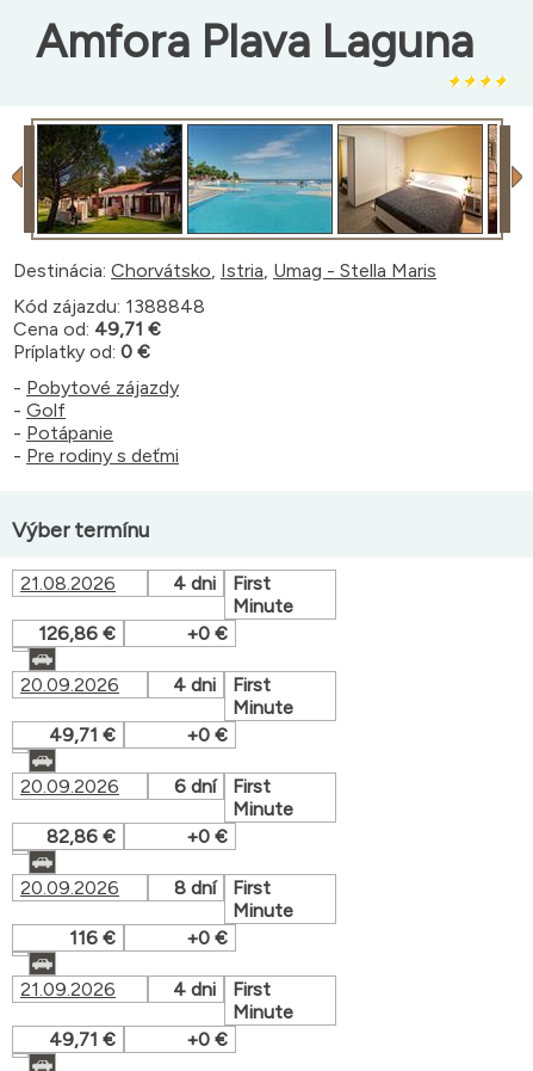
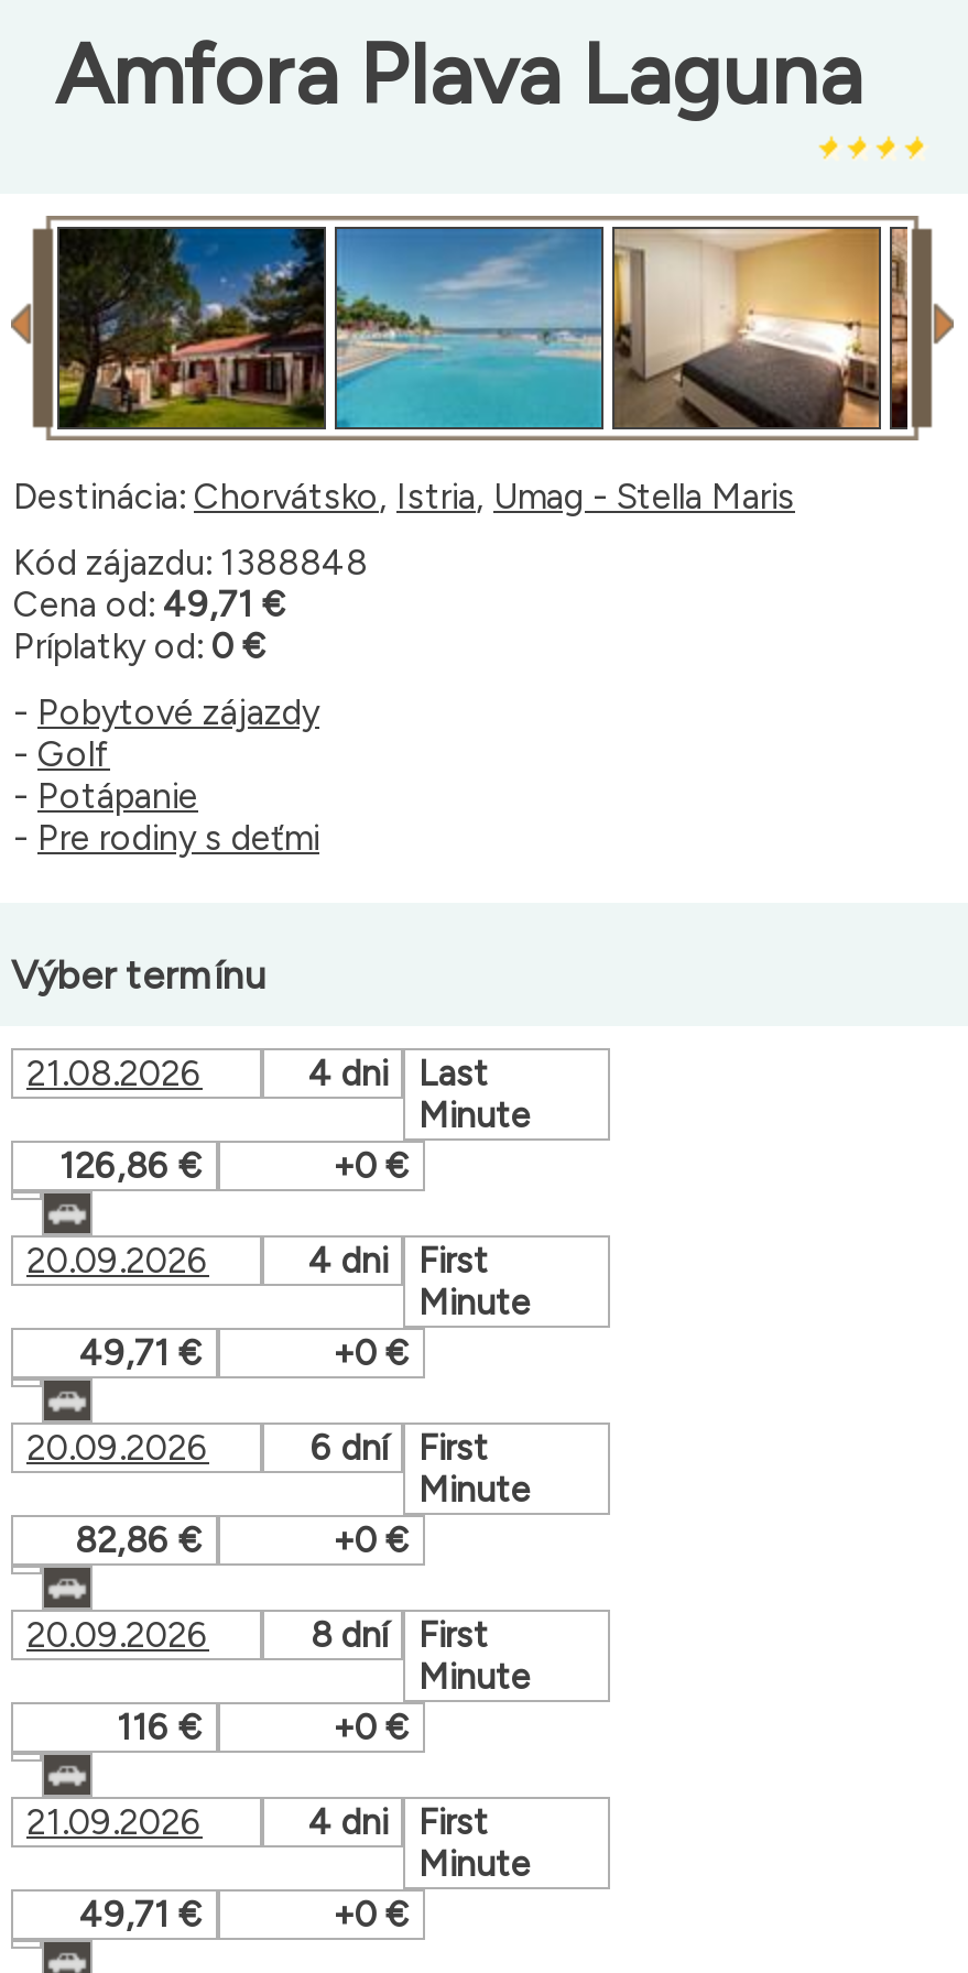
[233,572,271,595] First -> [418,1053,489,1094] Last

